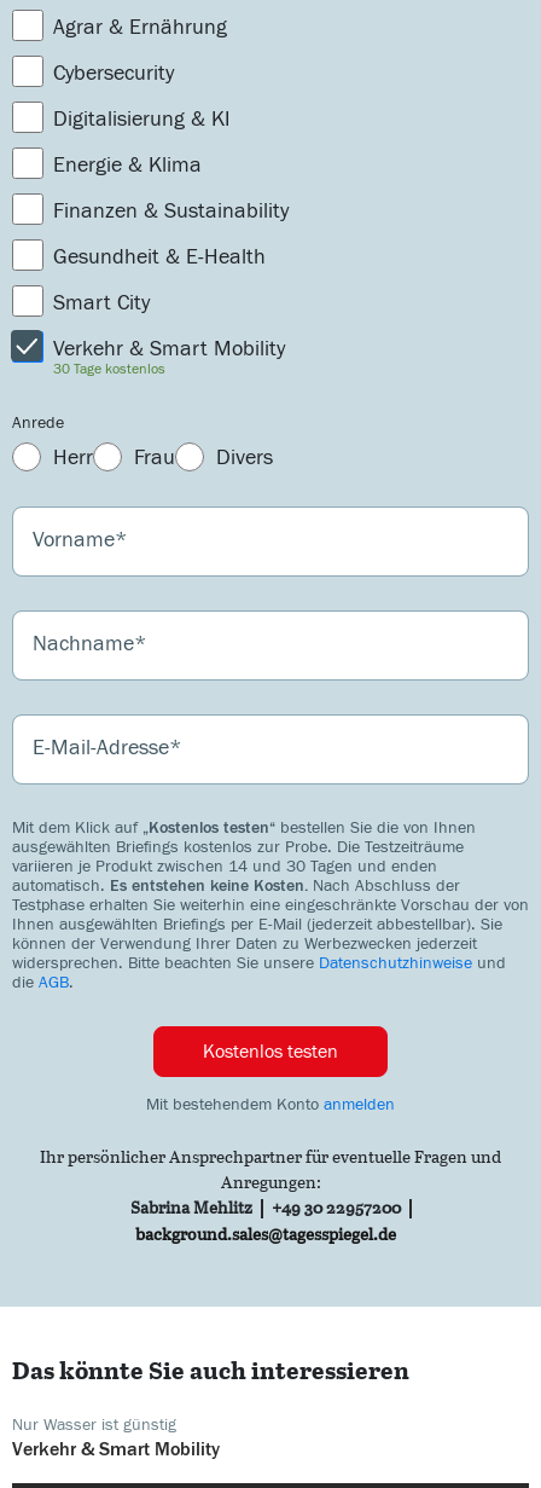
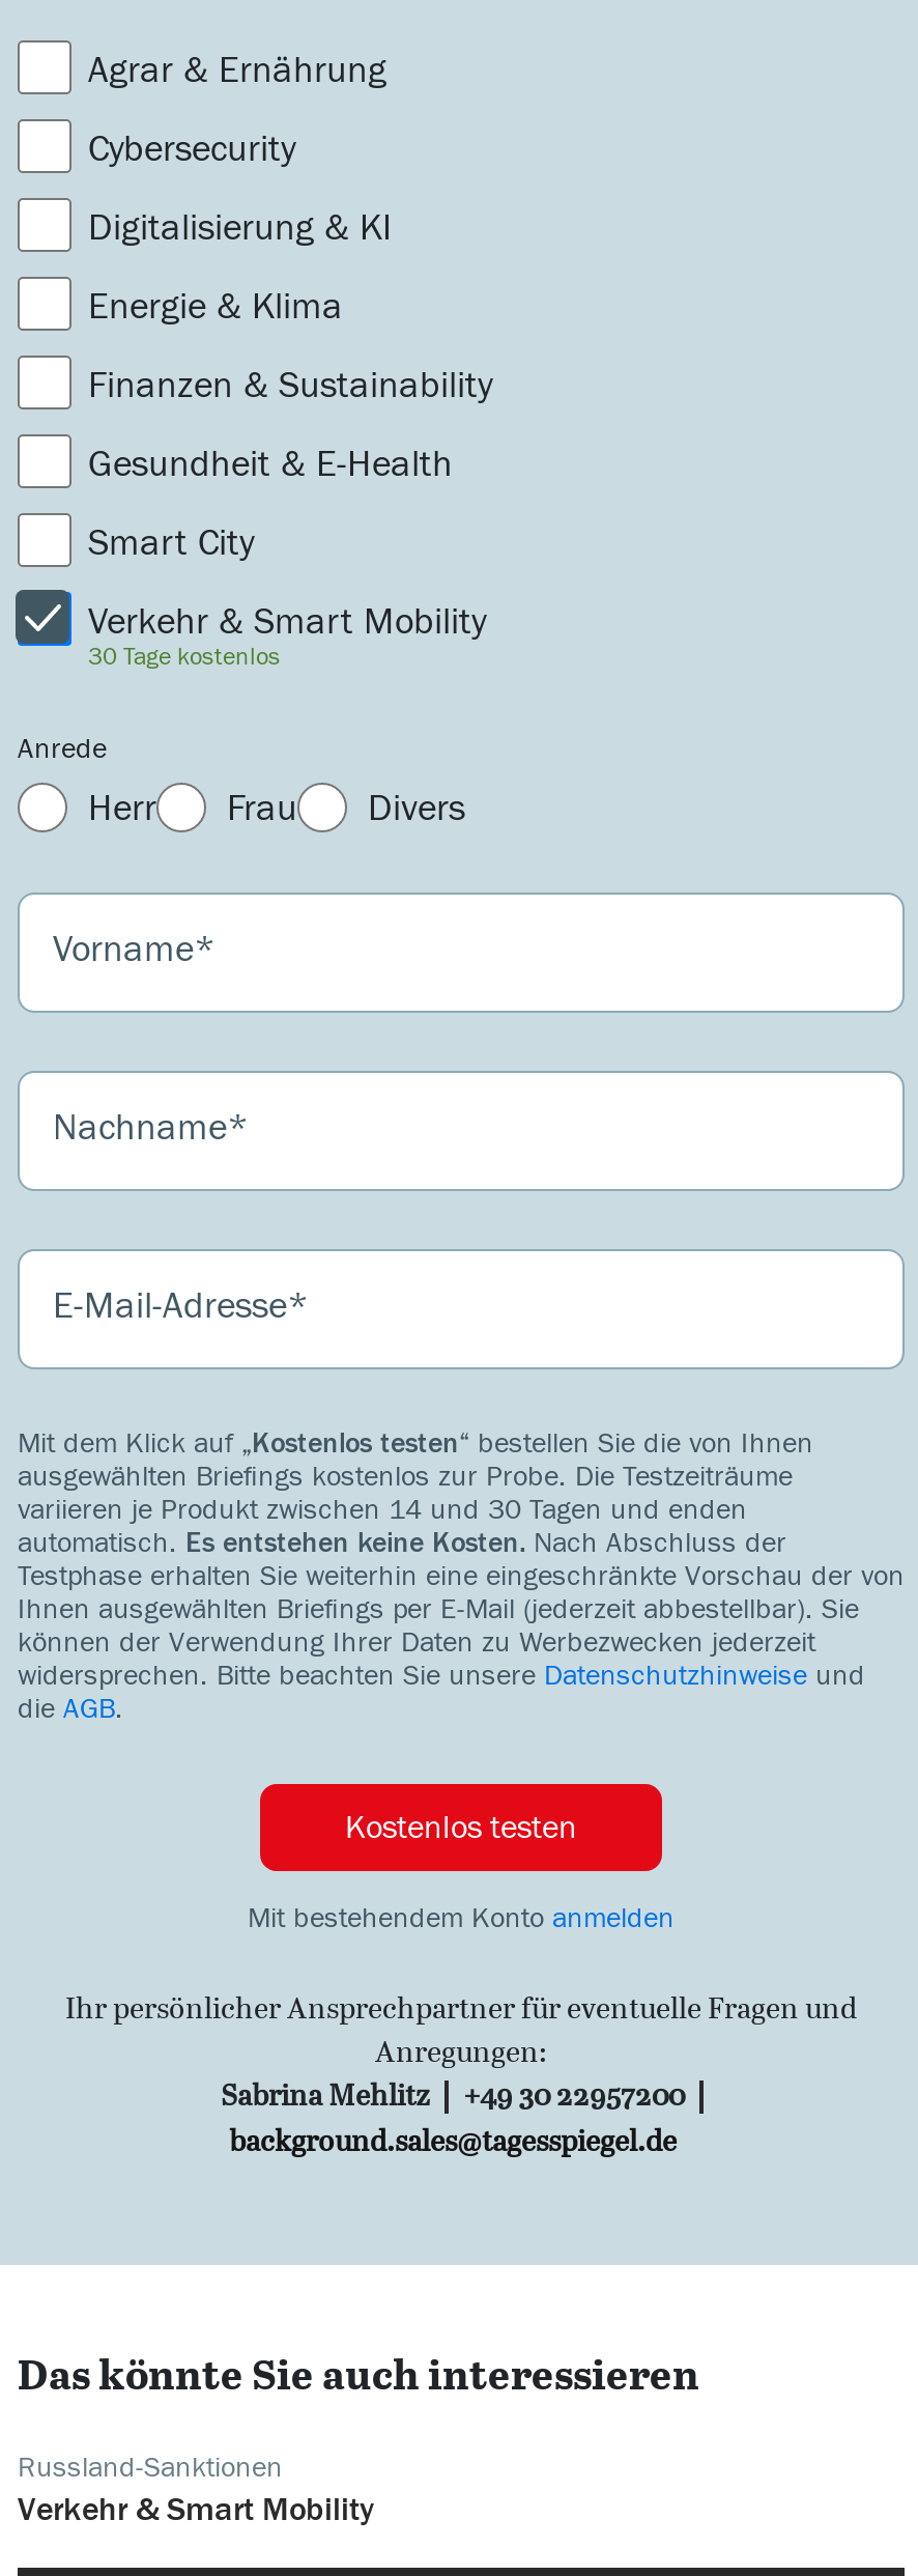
[12,1415,176,1434] Nur Wasser ist günstig -> [18,2451,283,2484] Russland-Sanktionen

